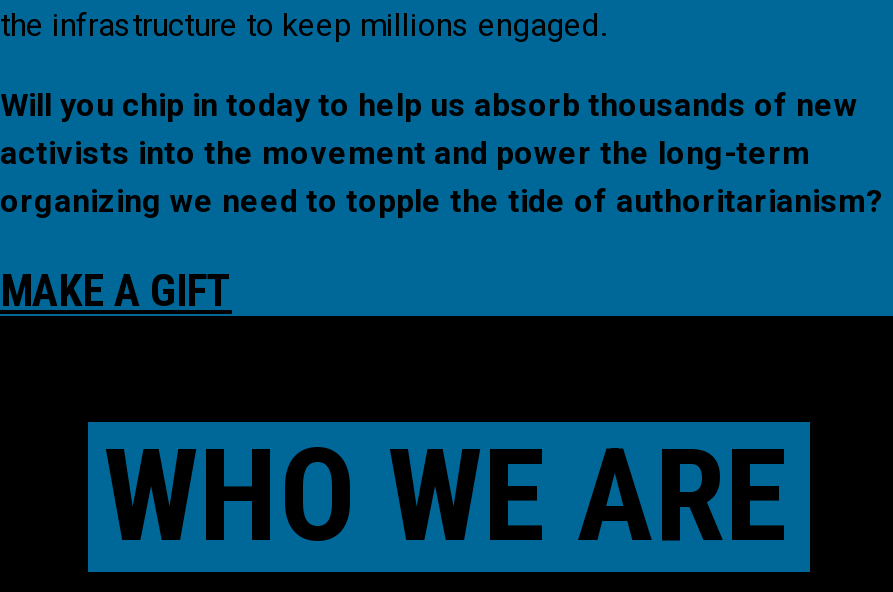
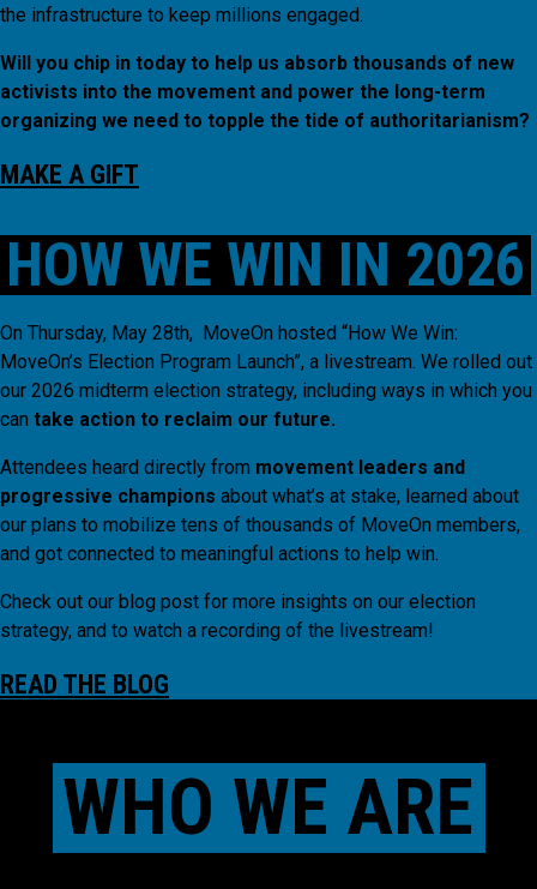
none -> [0,230,532,699] HOW WE WIN IN 2026 | On Thursday, May 28th, MoveOn hosted “How We Win: | MoveOn’s Election Program Launch”, a livestream. We rolled out | our 2026 midterm election strategy, including ways in which you | can take action to reclaim our future. | Attendees heard directly from movement leaders and | progressive champions about what’s at stake, learned about | our plans to mobilize tens of thousands of MoveOn members, | and got connected to meaningful actions to help win. | Check out our blog post for more insights on our election | strategy, and to watch a recording of the livestream! | READ THE BLOG

